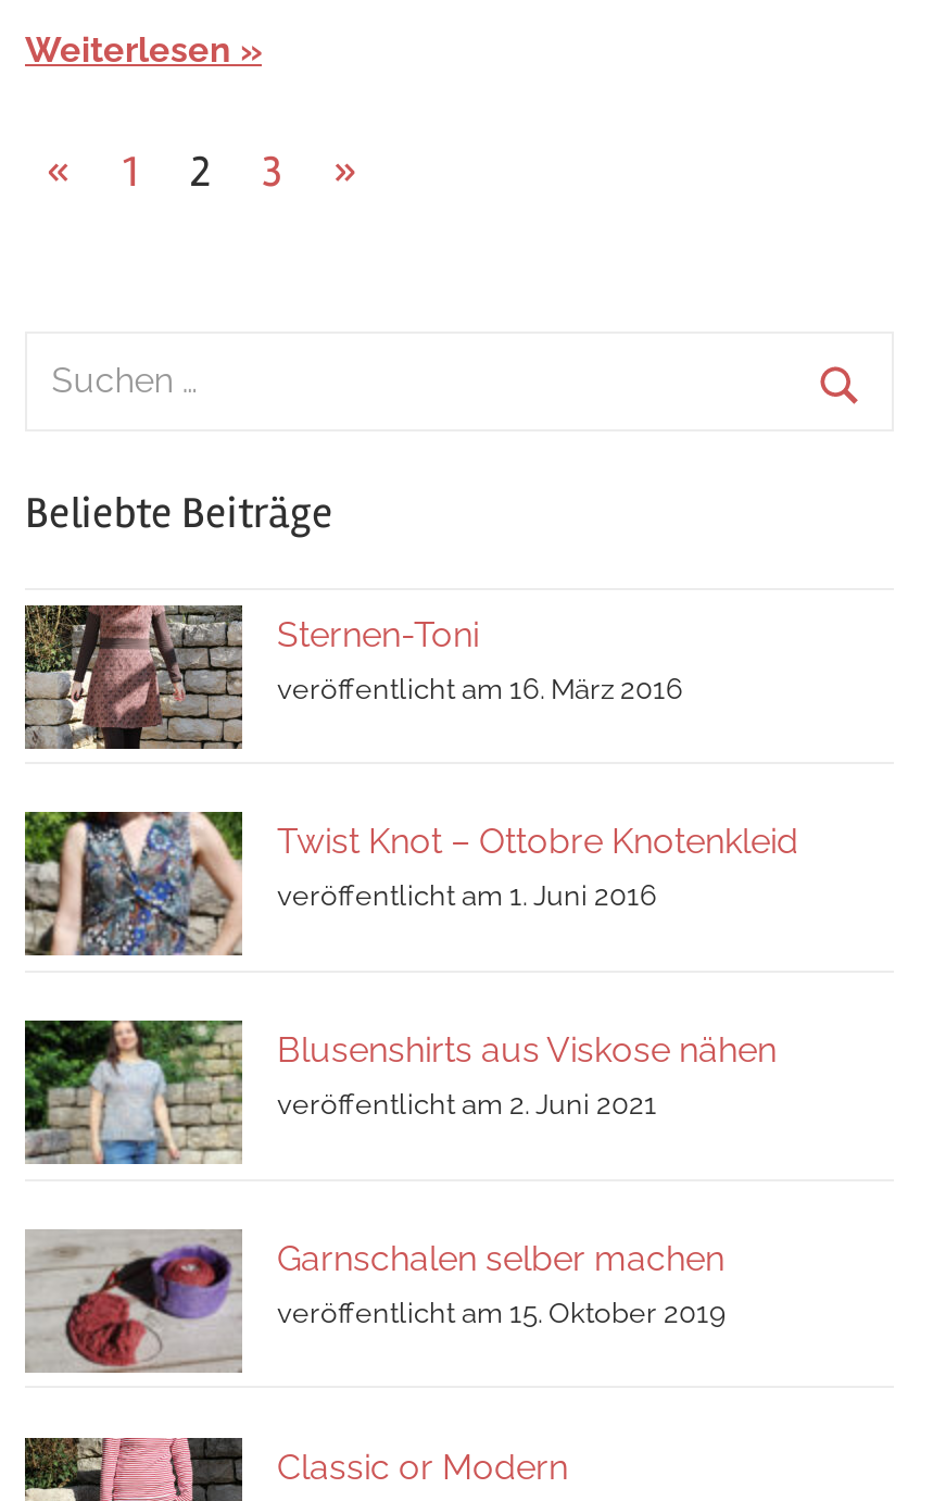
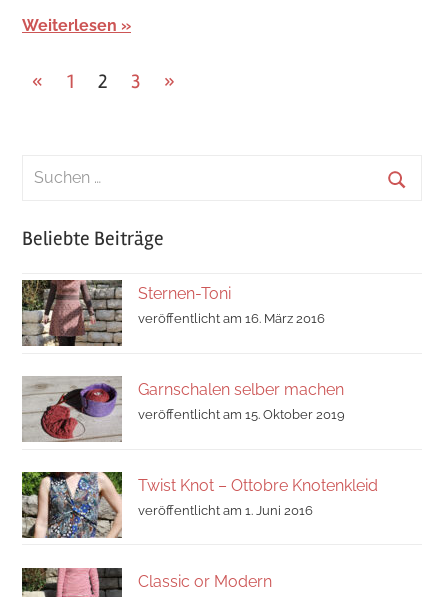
moved [25,812,798,958] -> [22,472,378,539]: [image] | Twist Knot – Ottobre Knotenkleid | veröffentlicht am 1. Juni 2016
[25,1021,777,1166] [image] | Blusenshirts aus Viskose nähen | veröffentlicht am 2. Juni 2021 -> none
moved [23,1229,727,1377] -> [21,376,345,444]: [image] | Garnschalen selber machen | veröffentlicht am 15. Oktober 2019

